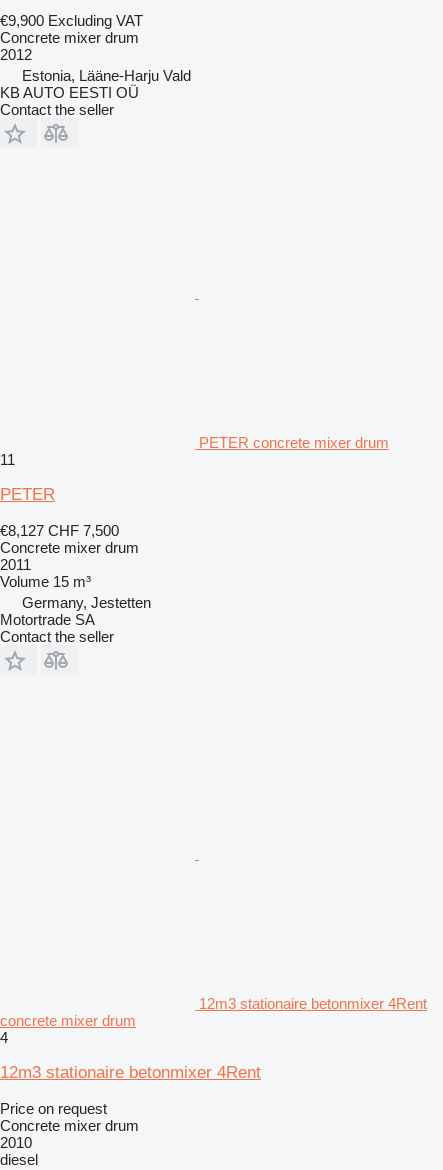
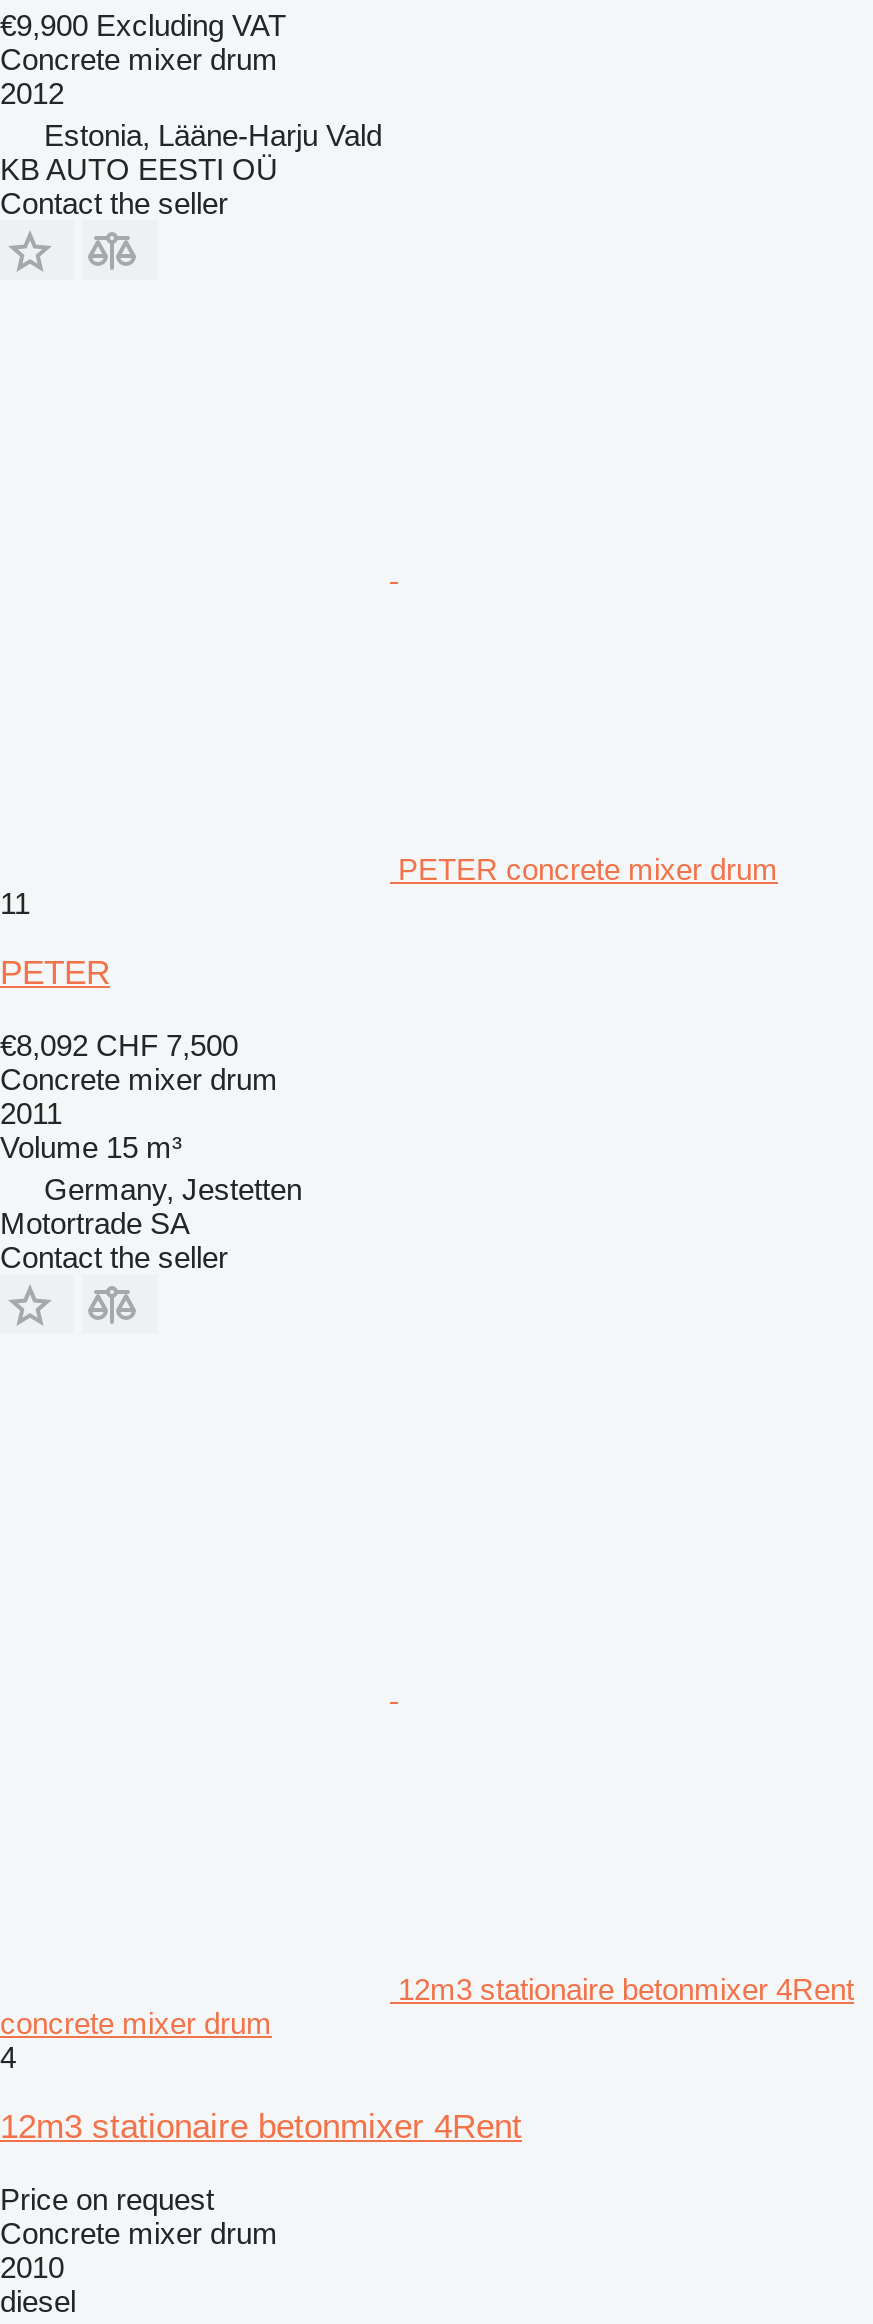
[0,522,119,539] €8,127 CHF 7,500 -> [0,1028,238,1062] €8,092 CHF 7,500

